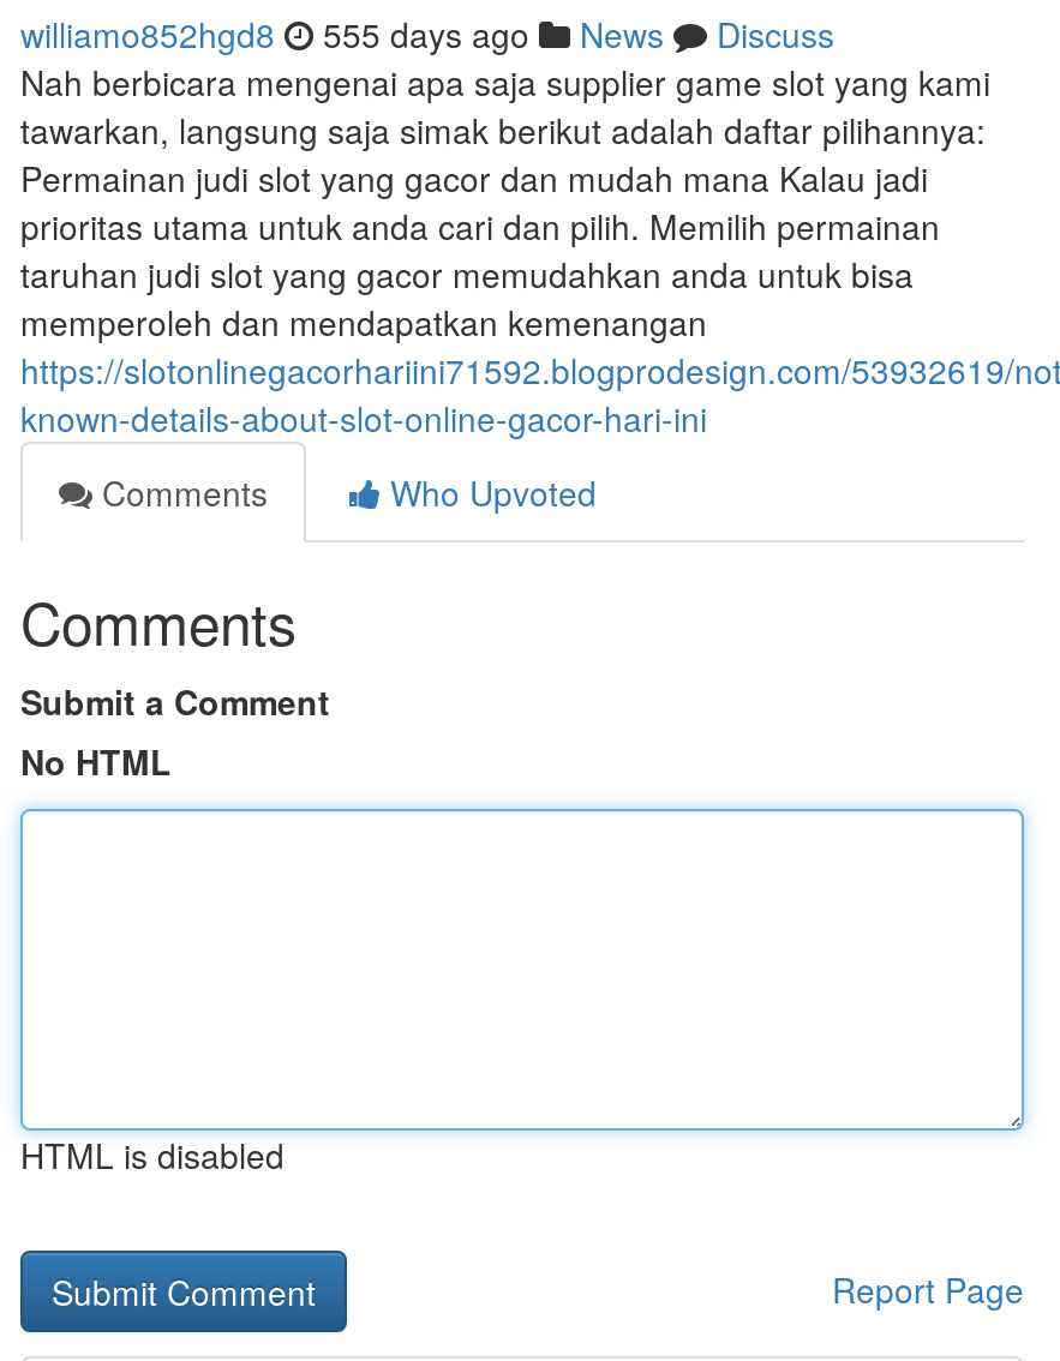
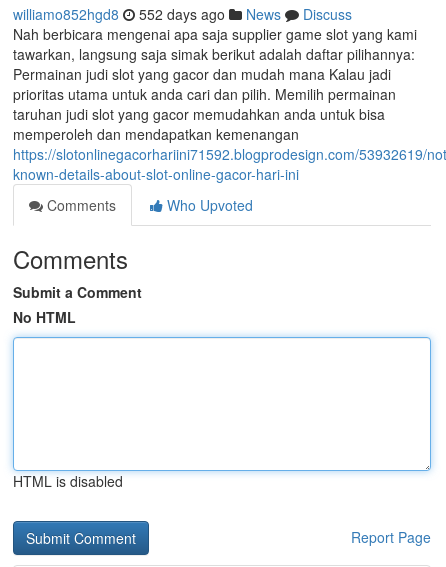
[20,10,834,58] williamo852hgd8 555 days ago News Discuss -> [13,4,352,24] williamo852hgd8 552 days ago News Discuss

